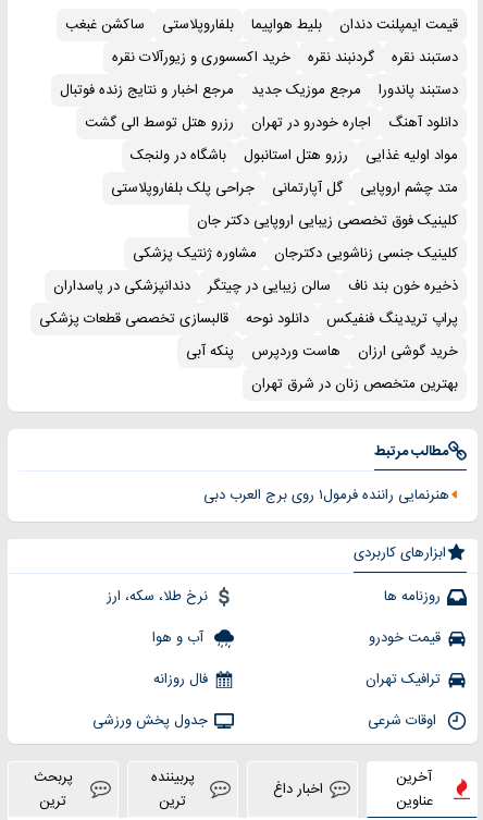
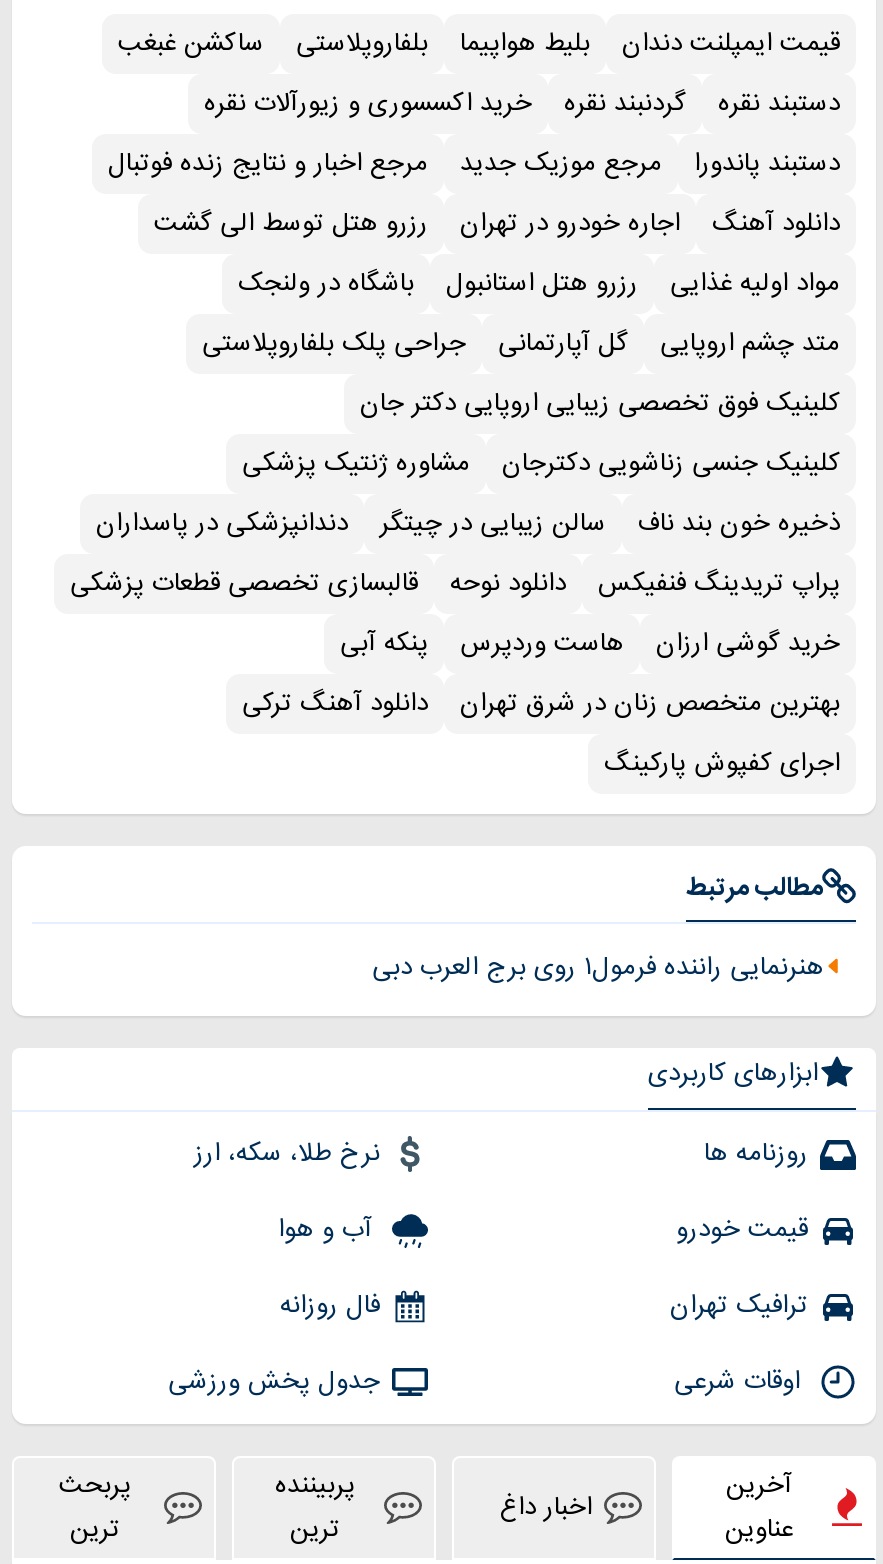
none -> [242,681,840,785] دانلود آهنگ ترکی | اجرای کفپوش پارکینگ

